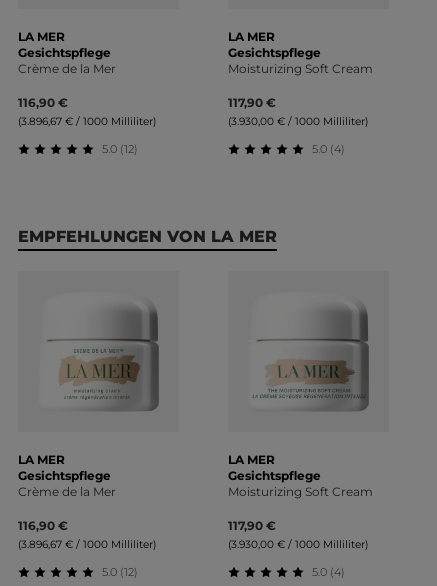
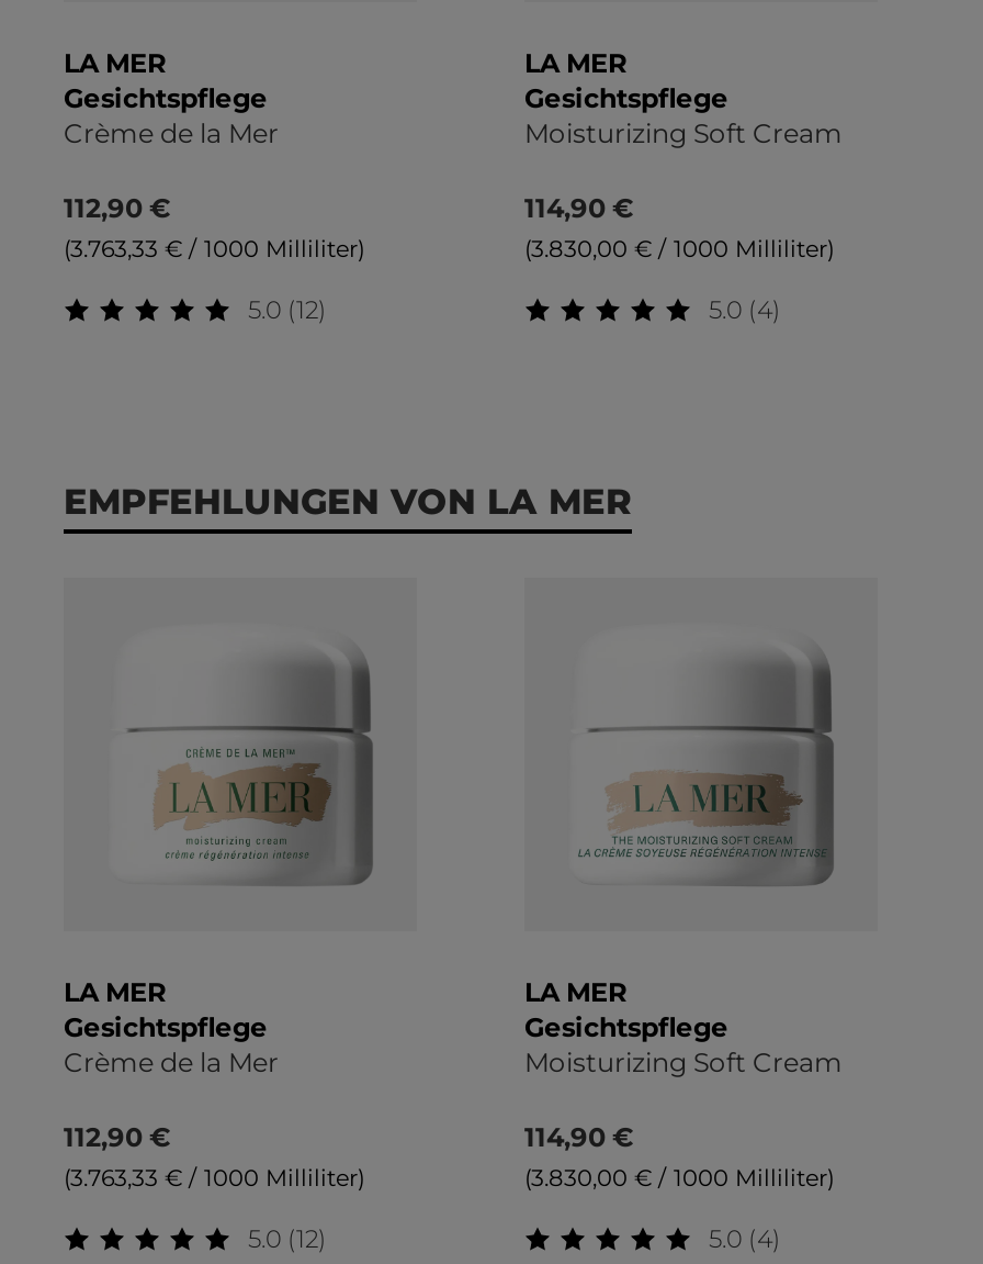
[18,95,68,110] 116,90 € -> [64,192,171,225] 112,90 €
[228,95,276,110] 117,90 € -> [524,192,634,225] 114,90 €
[18,115,156,128] (3.896,67 € / 1000 Milliliter) -> [64,236,364,264] (3.763,33 € / 1000 Milliliter)
[228,115,368,128] (3.930,00 € / 1000 Milliliter) -> [524,236,834,264] (3.830,00 € / 1000 Milliliter)
[18,518,68,533] 116,90 € -> [64,1121,171,1154] 112,90 €
[228,518,276,533] 117,90 € -> [524,1121,634,1154] 114,90 €
[18,538,156,551] (3.896,67 € / 1000 Milliliter) -> [64,1165,364,1193] (3.763,33 € / 1000 Milliliter)
[228,538,368,551] (3.930,00 € / 1000 Milliliter) -> [524,1165,834,1193] (3.830,00 € / 1000 Milliliter)

